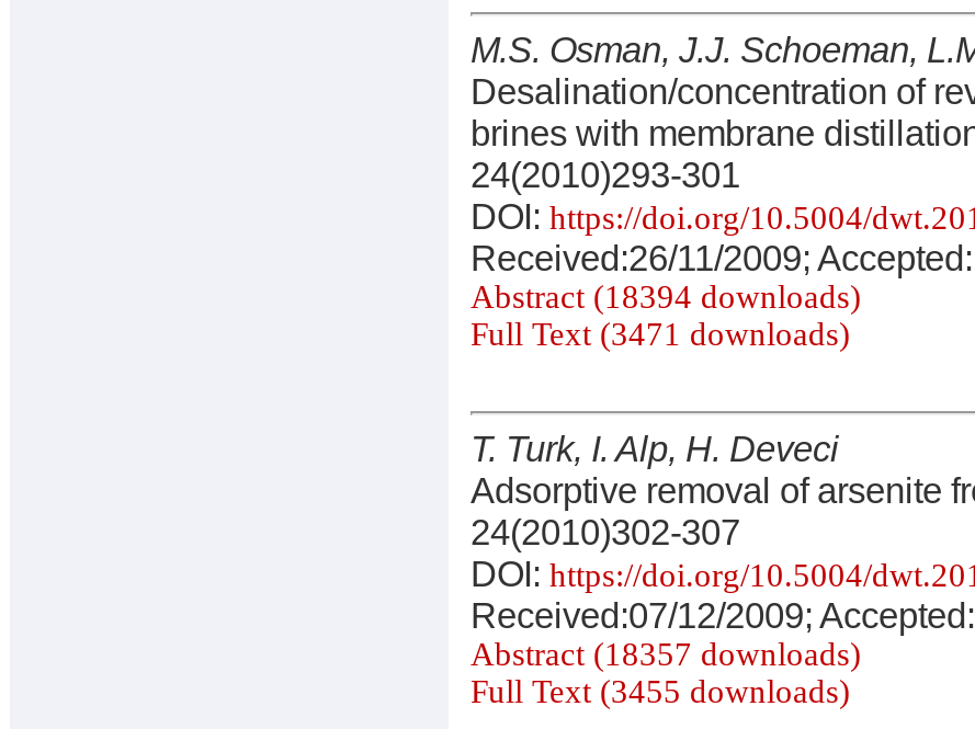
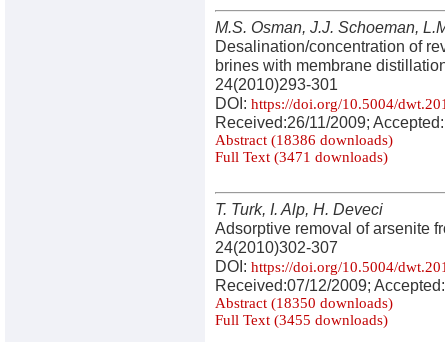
[471,280,861,315] Abstract (18394 downloads) -> [215,132,393,148] Abstract (18386 downloads)
[471,637,861,672] Abstract (18357 downloads) -> [215,295,393,311] Abstract (18350 downloads)

